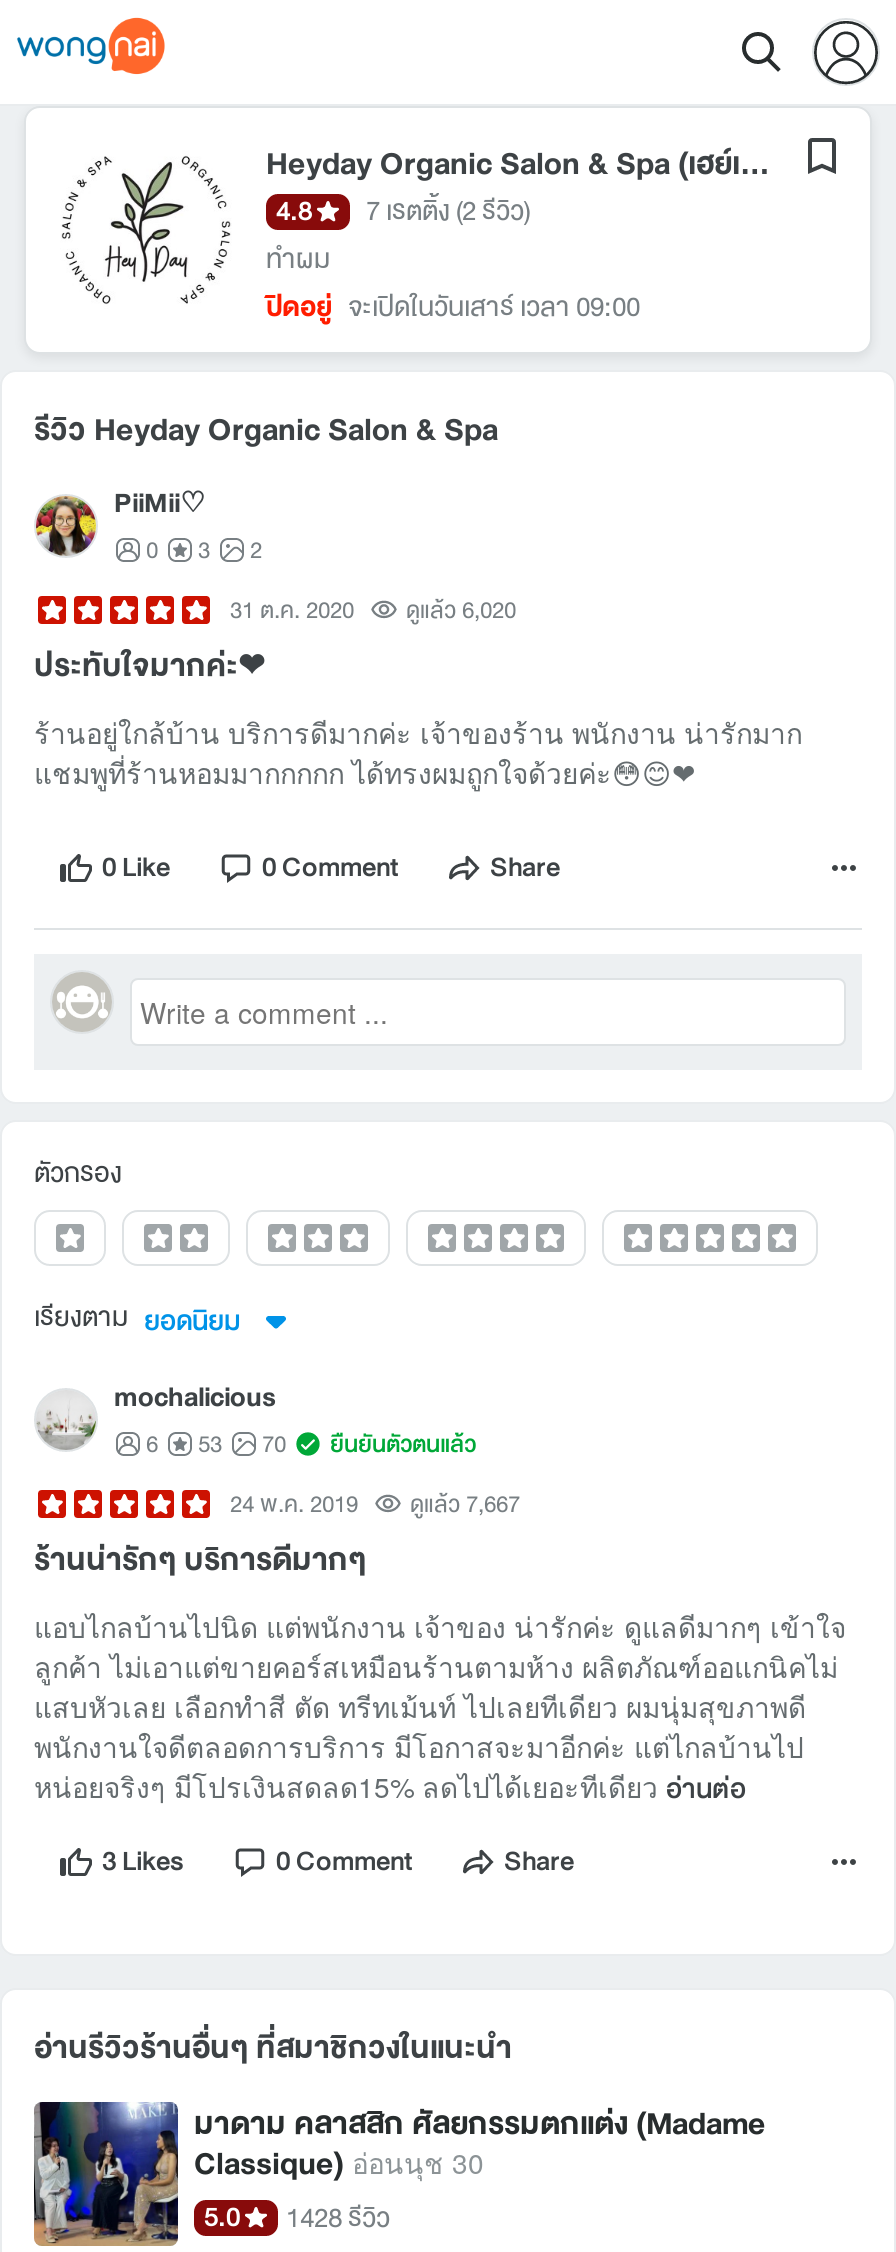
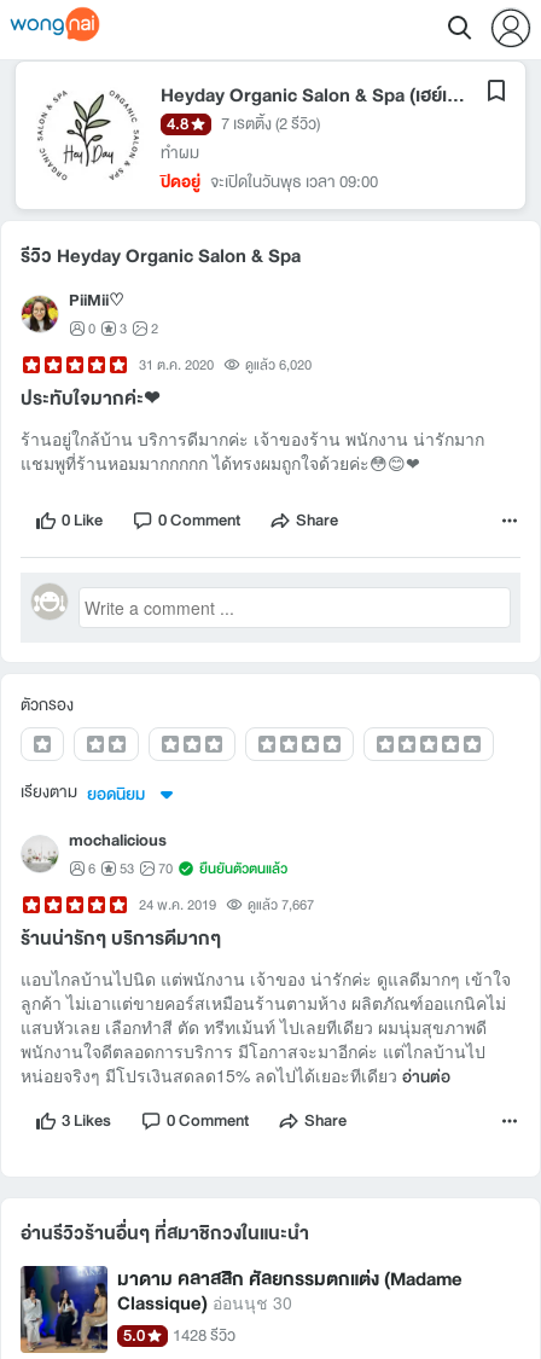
[266,286,640,328] ปิดอยู่ จะเปิดในวันเสาร์ เวลา 09:00 -> [161,169,378,194] ปิดอยู่ จะเปิดในวันพุธ เวลา 09:00

